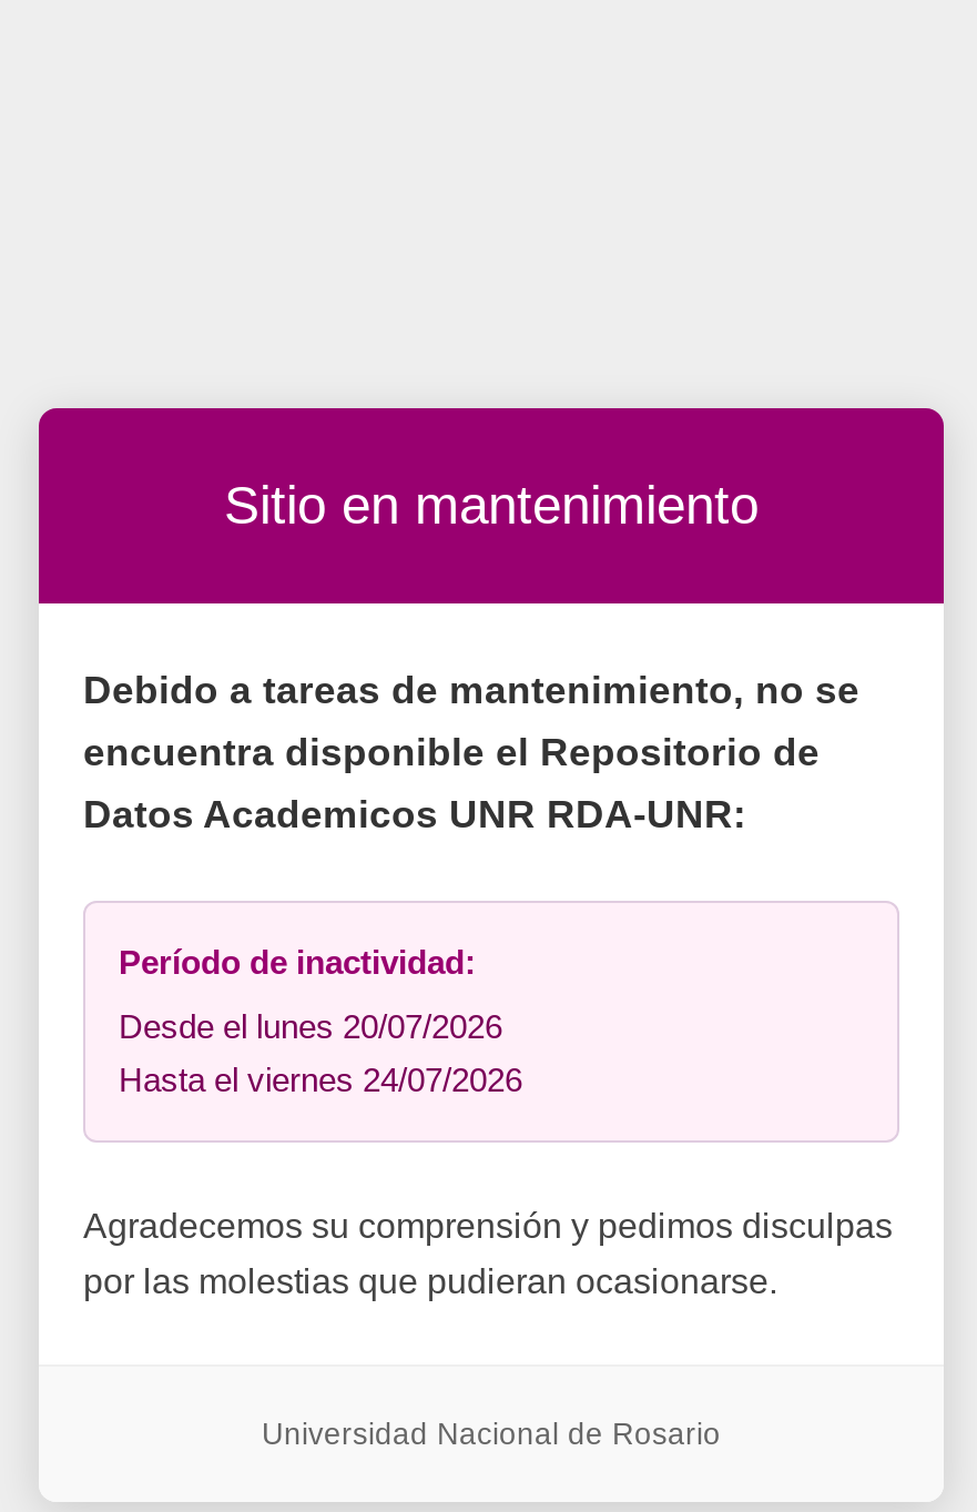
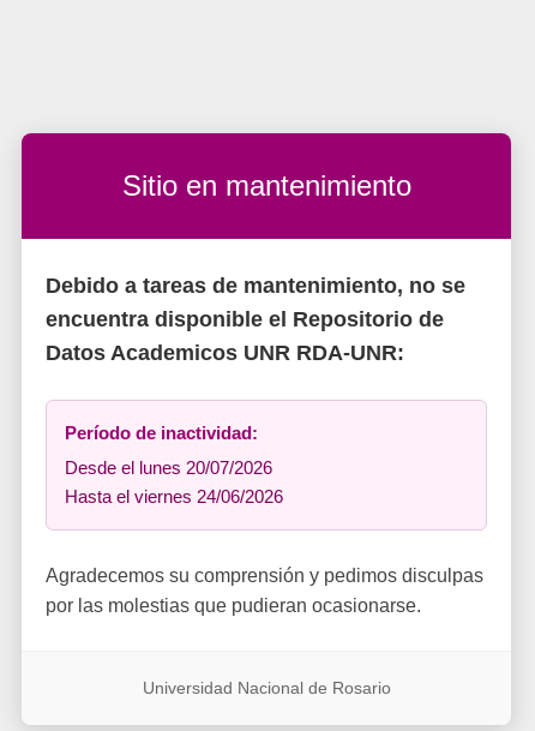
[119,1059,522,1097] Hasta el viernes 24/07/2026 -> [65,486,283,506] Hasta el viernes 24/06/2026

